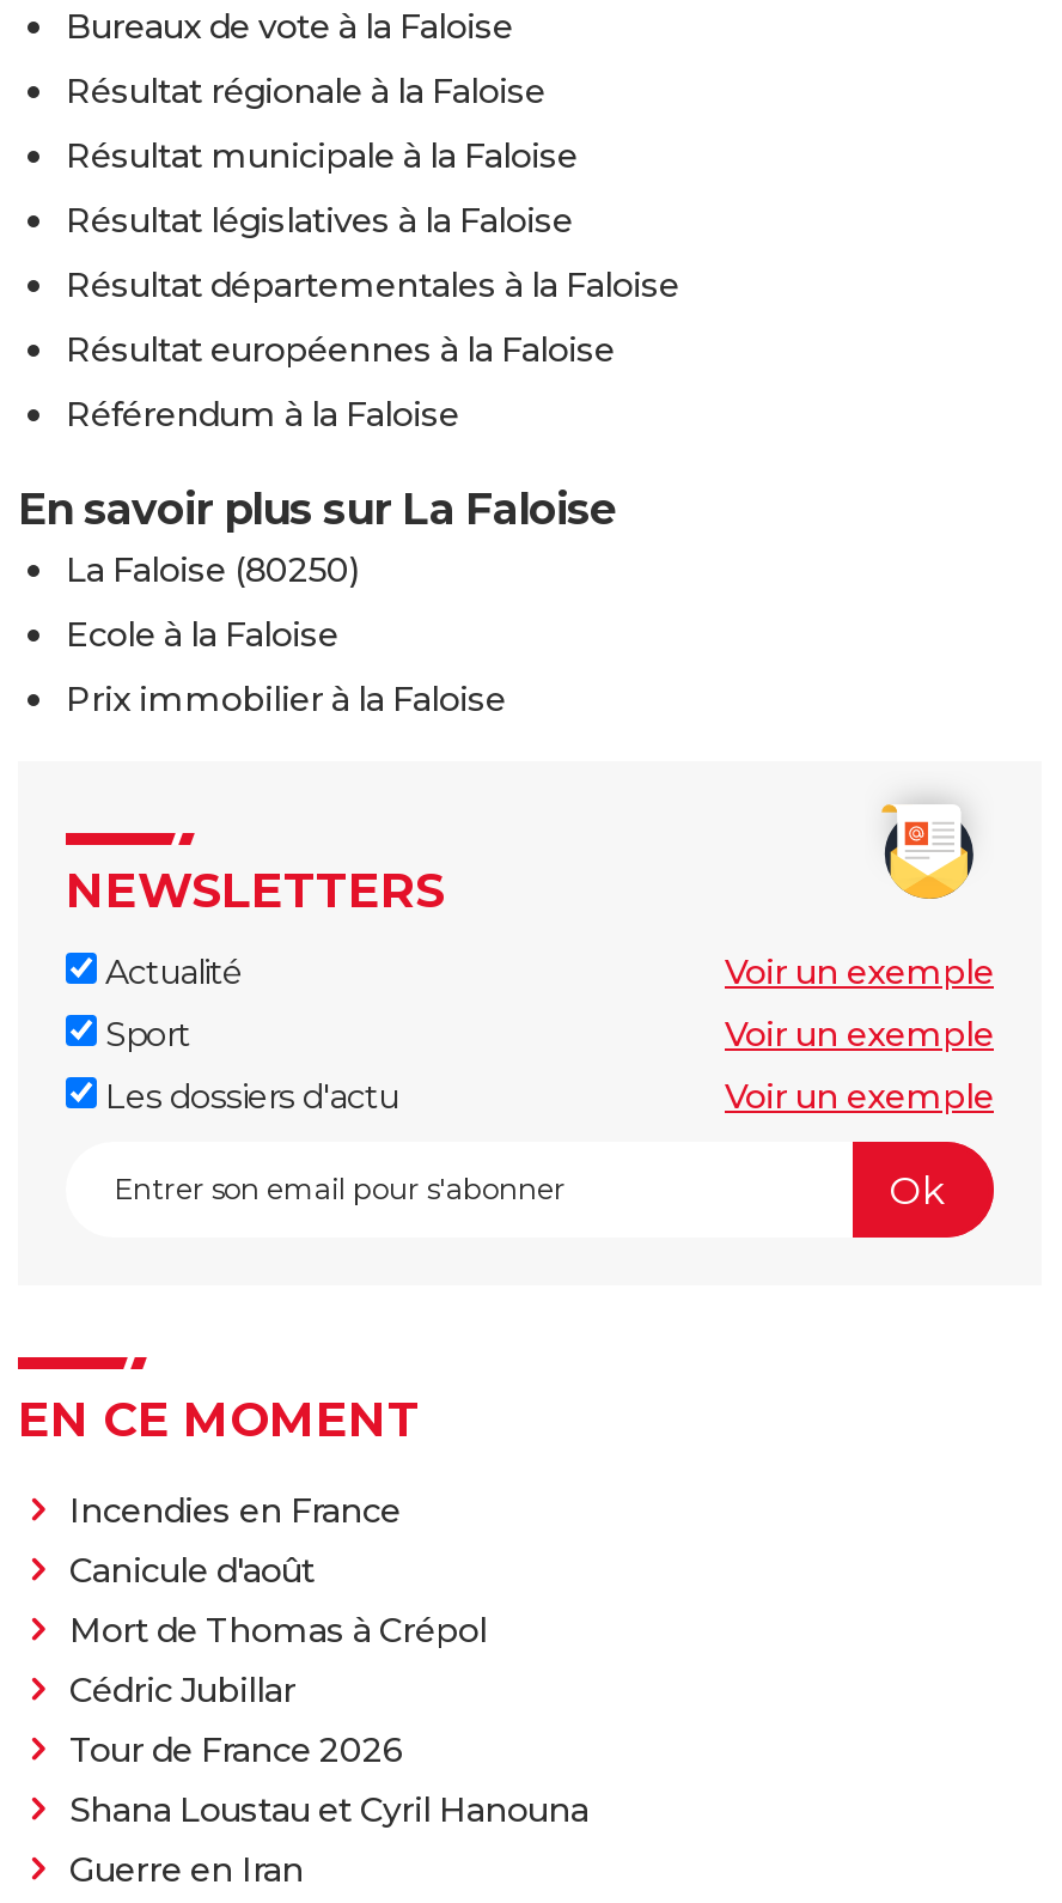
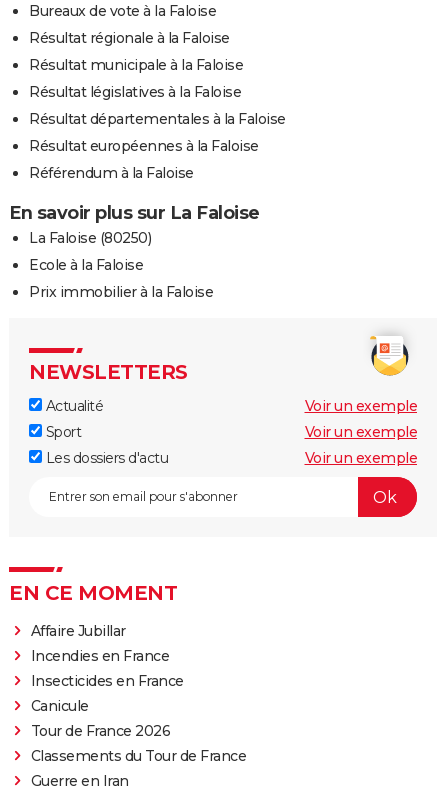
none -> [30,622,125,640] Affaire Jubillar
moved [69,1490,401,1533] -> [30,647,169,665]: Incendies en France
[69,1550,487,1712] Canicule d'août | Mort de Thomas à Crépol | Cédric Jubillar -> [30,672,183,715] Insecticides en France | Canicule
[69,1789,588,1832] Shana Loustau et Cyril Hanouna -> [30,747,246,765] Classements du Tour de France

